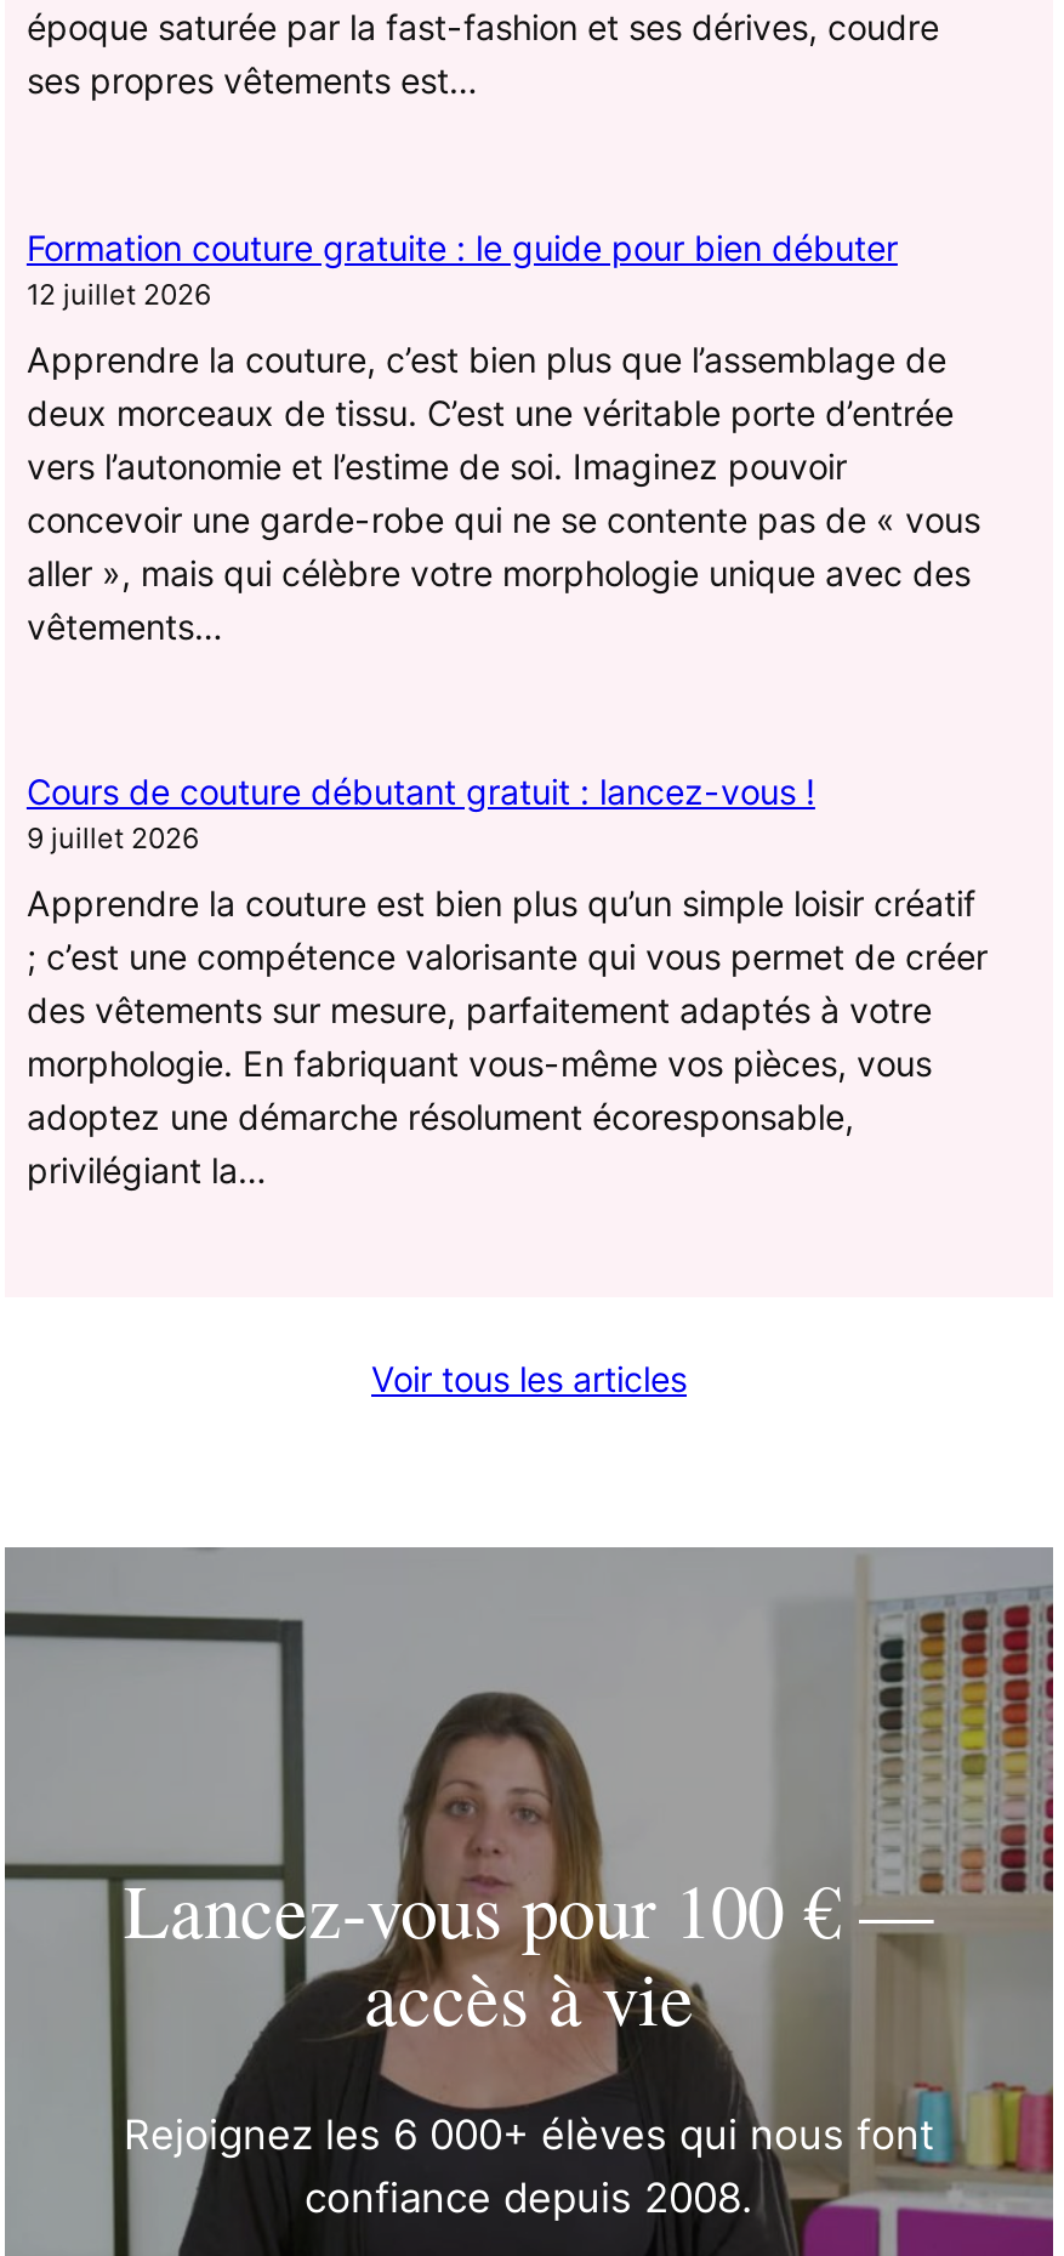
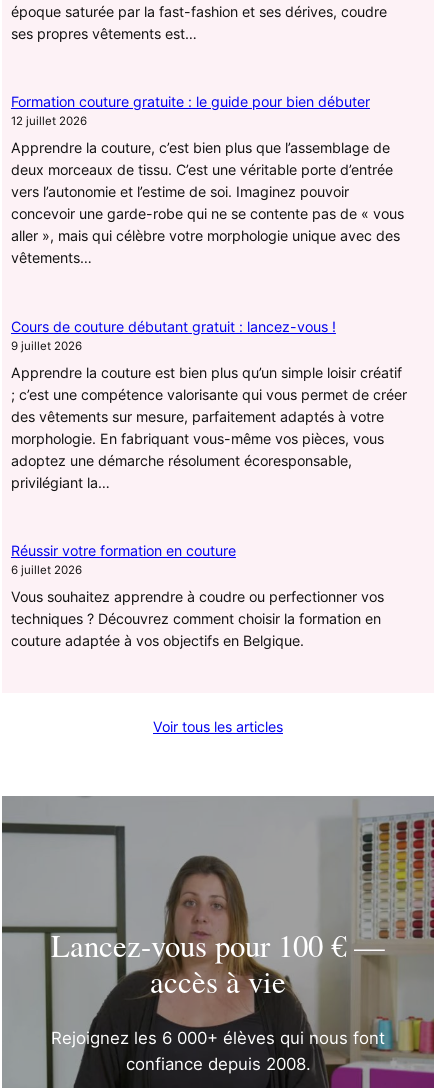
none -> [11,542,384,649] Réussir votre formation en couture | 6 juillet 2026 | Vous souhaitez apprendre à coudre ou perfectionner vos | techniques ? Découvrez comment choisir la formation en | couture adaptée à vos objectifs en Belgique.

